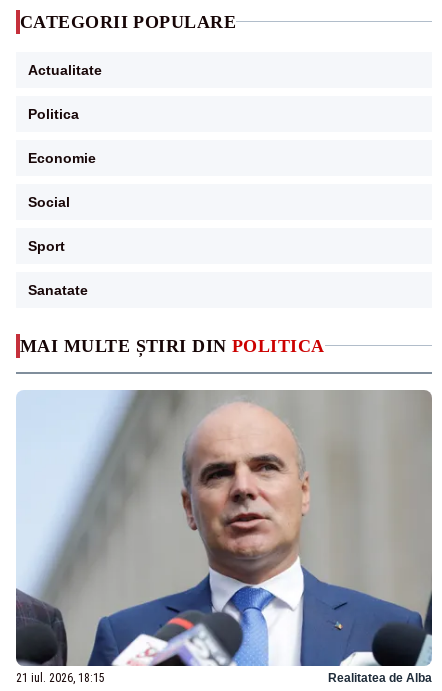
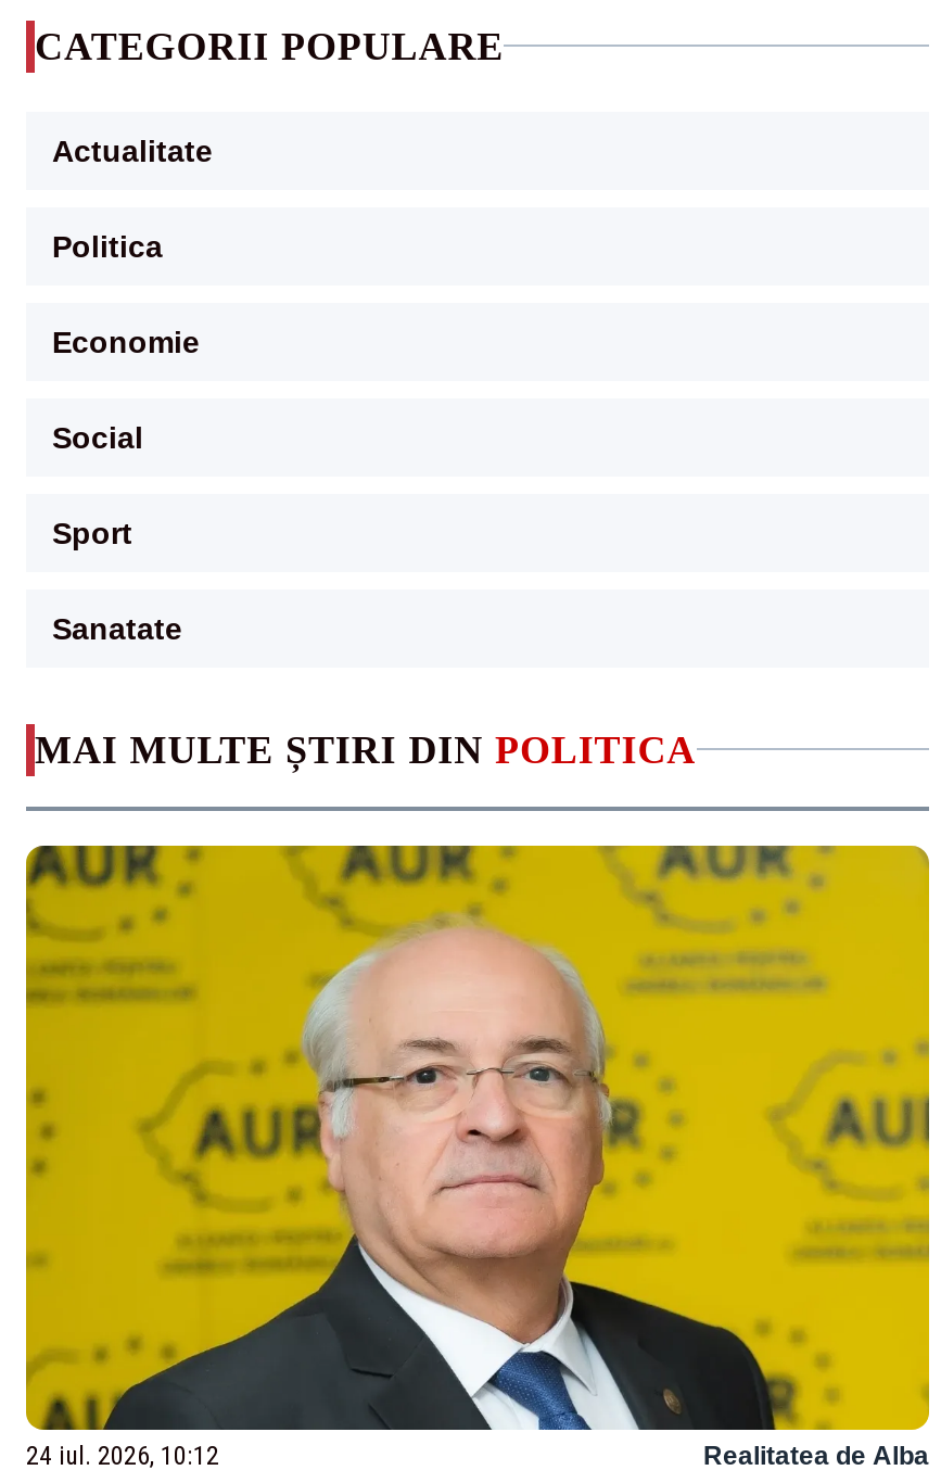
[15,389,433,685] [image] | 21 iul. 2026, 18:15 -> [24,844,931,1472] [image] | 24 iul. 2026, 10:12

